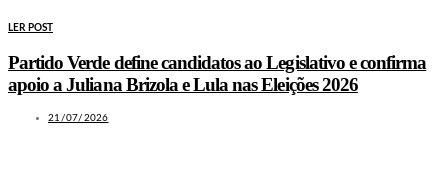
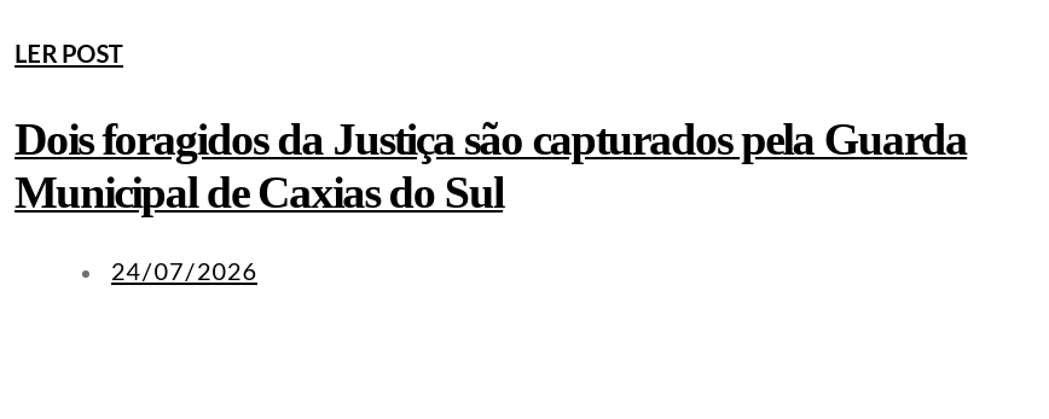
[8,52,426,95] Partido Verde define candidatos ao Legislativo e confirma | apoio a Juliana Brizola e Lula nas Eleições 2026 -> [15,113,967,217] Dois foragidos da Justiça são capturados pela Guarda | Municipal de Caxias do Sul
[48,113,108,123] 21/07/2026 -> [111,260,257,284] 24/07/2026

